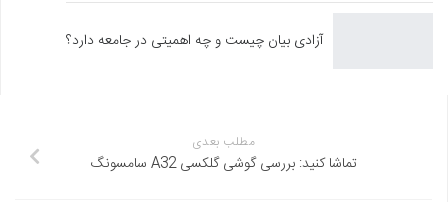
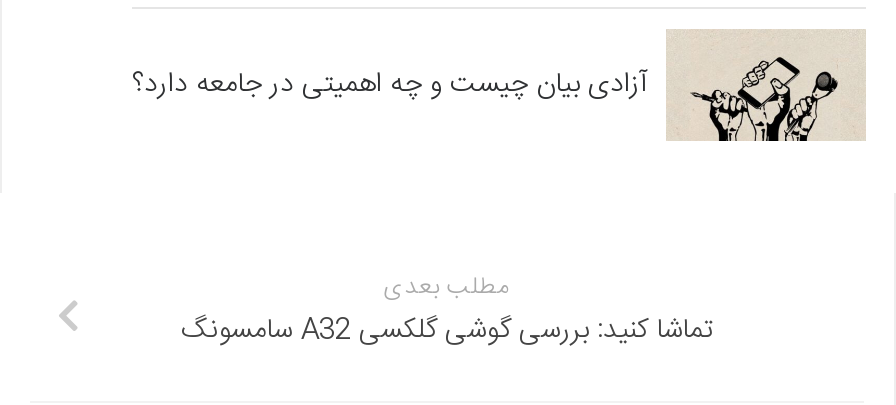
none -> [666,29,866,143] [image]

